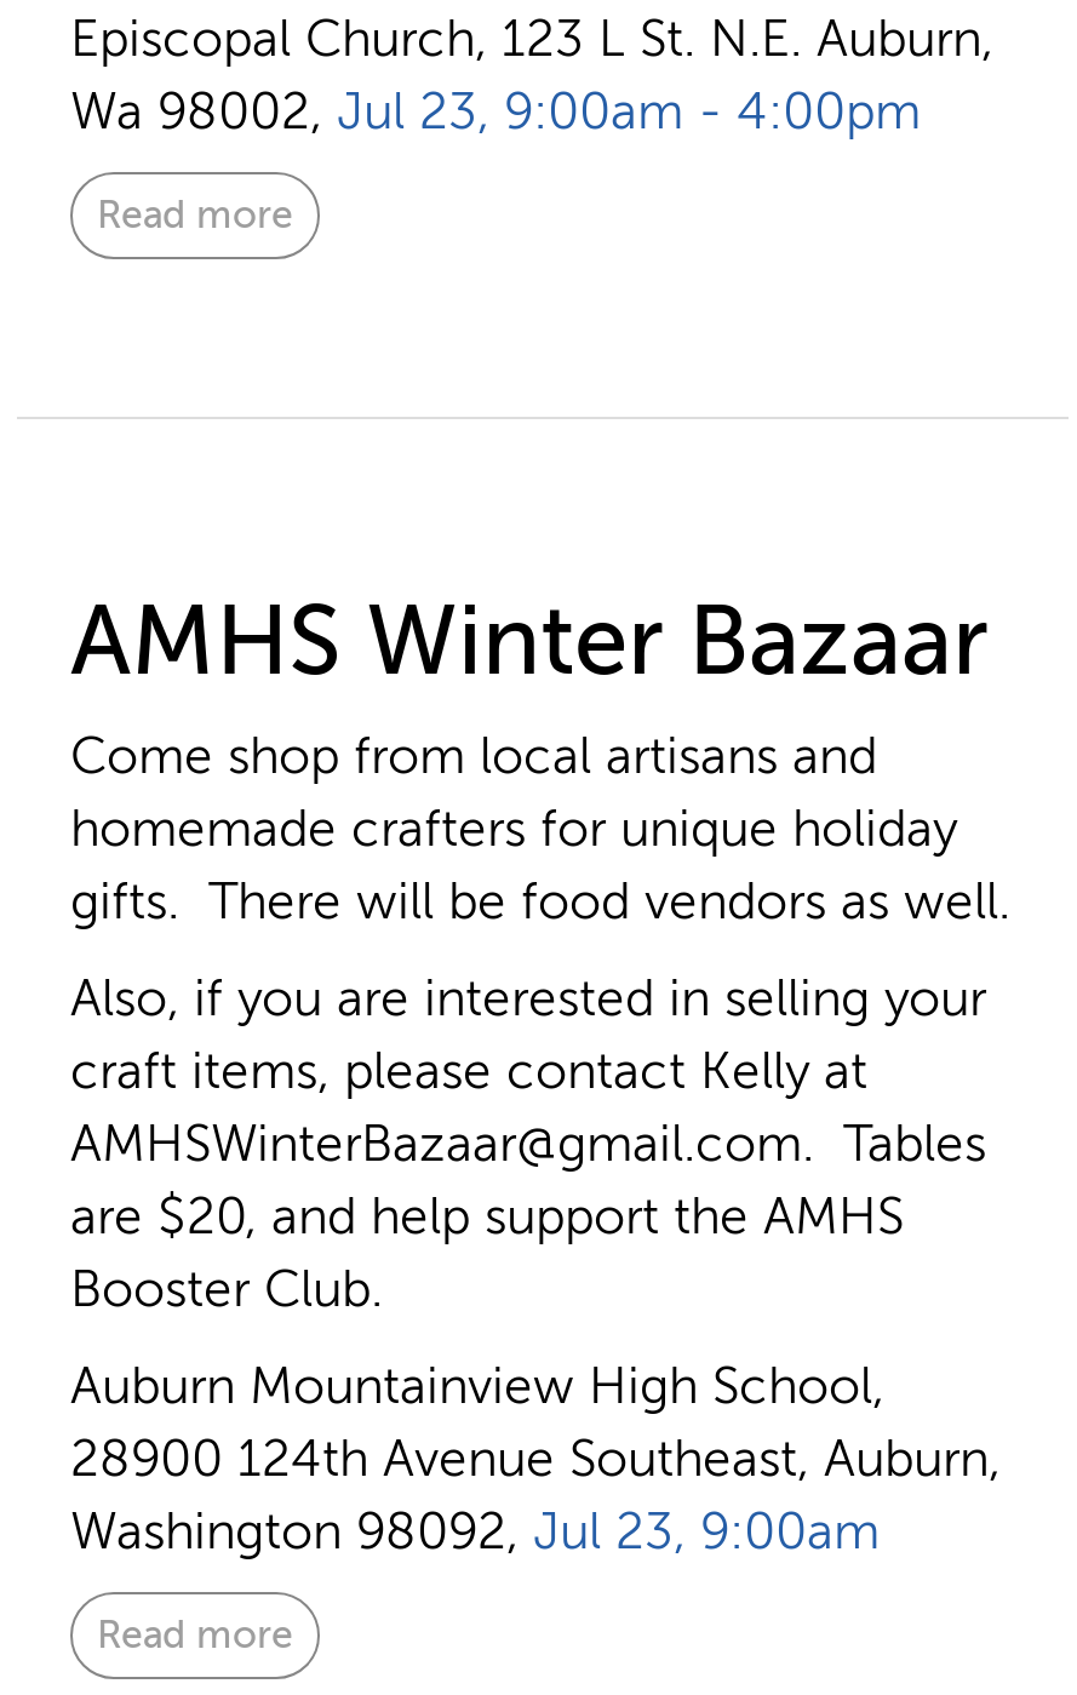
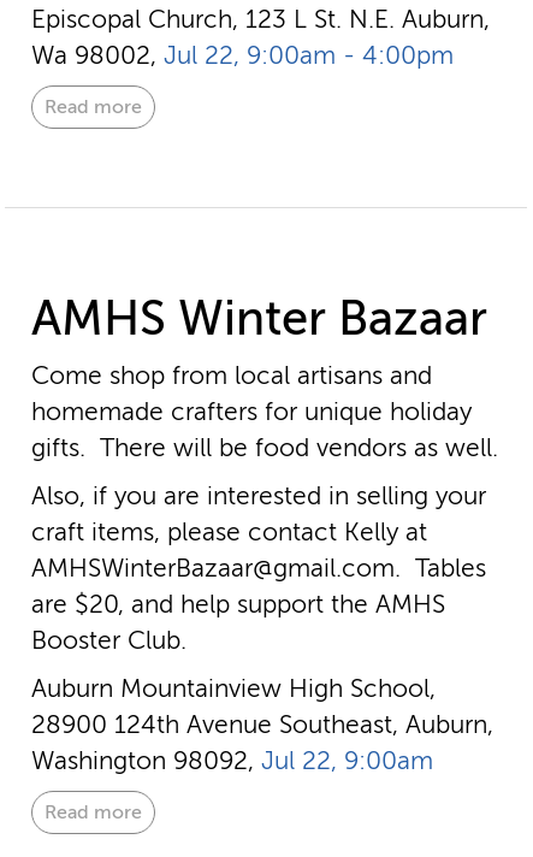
[70,83,921,142] Wa 98002, Jul 23, 9:00am - 4:00pm -> [31,41,454,70] Wa 98002, Jul 22, 9:00am - 4:00pm
[70,1503,880,1561] Washington 98092, Jul 23, 9:00am -> [31,747,433,776] Washington 98092, Jul 22, 9:00am

